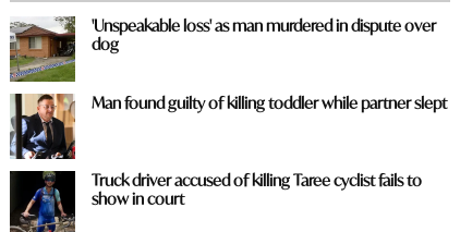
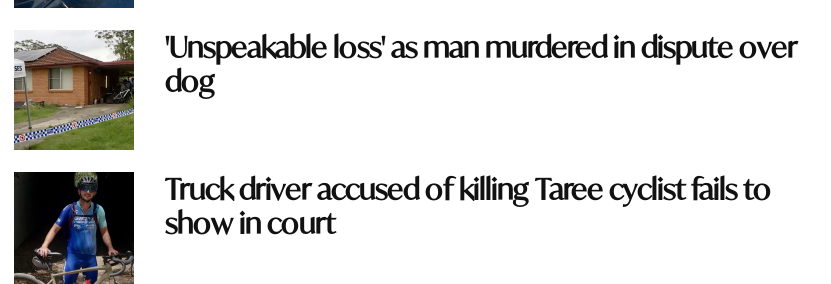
[10,92,447,160] [image] | Man found guilty of killing toddler while partner slept -> none

